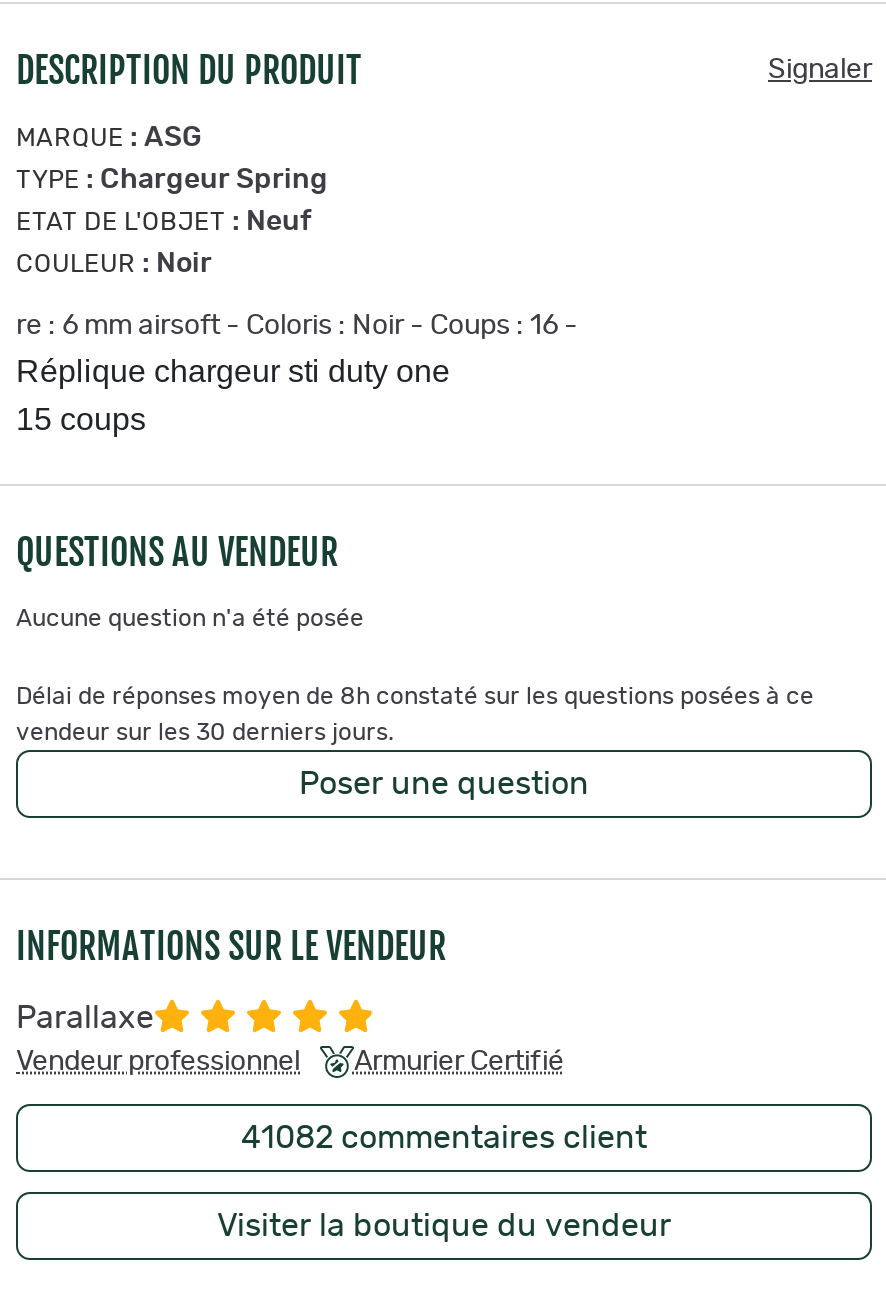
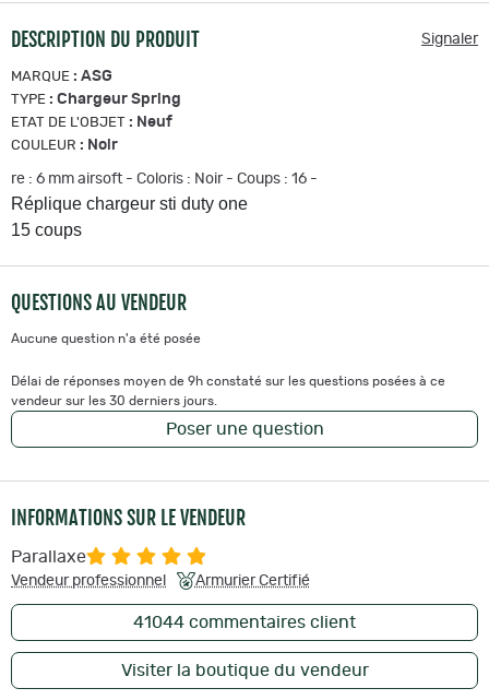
[16,683,814,707] Délai de réponses moyen de 8h constaté sur les questions posées à ce -> [11,374,445,387] Délai de réponses moyen de 9h constaté sur les questions posées à ce
[241,1121,647,1153] 41082 commentaires client -> [133,613,356,631] 41044 commentaires client

